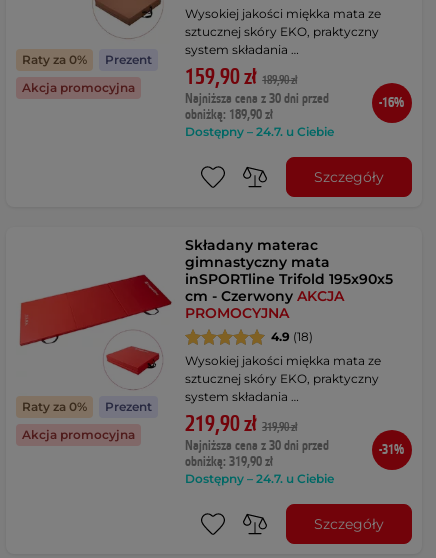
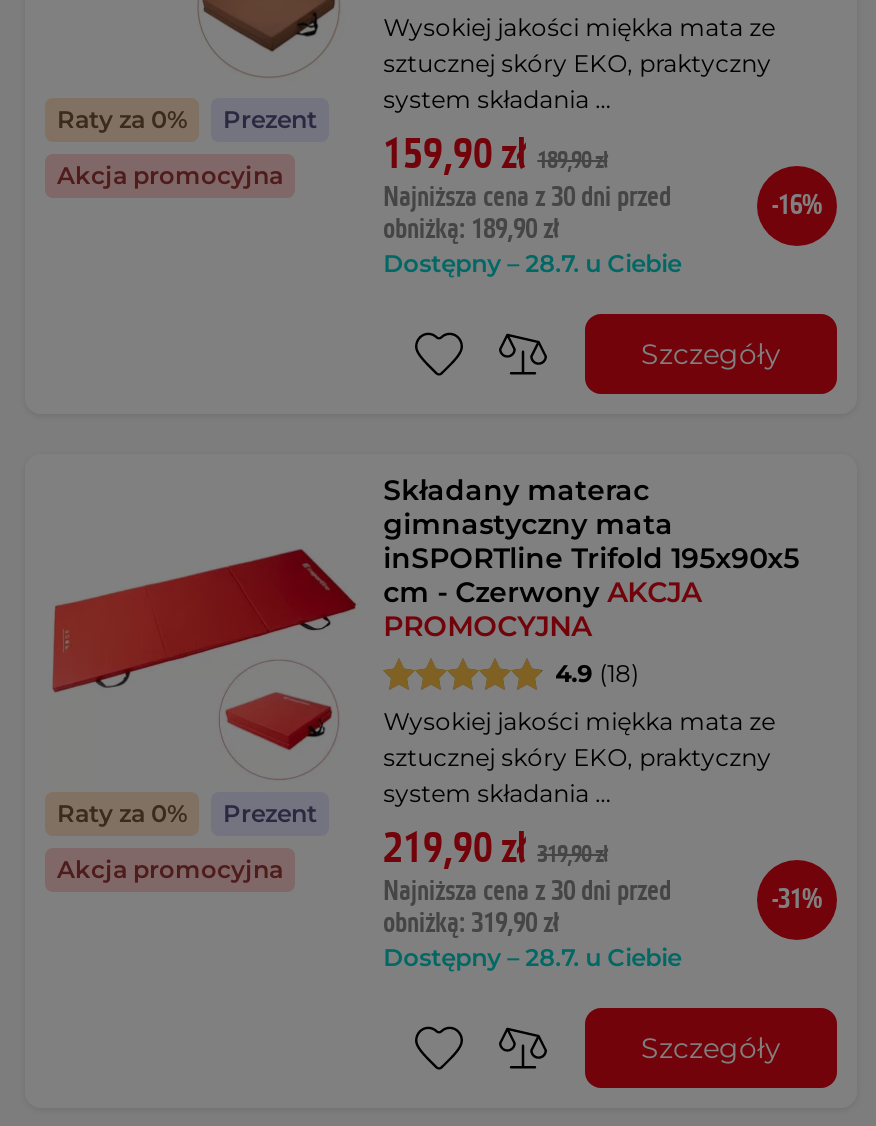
[185,124,334,139] Dostępny – 24.7. u Ciebie -> [383,248,681,278] Dostępny – 28.7. u Ciebie
[185,471,334,486] Dostępny – 24.7. u Ciebie -> [383,942,681,972] Dostępny – 28.7. u Ciebie

